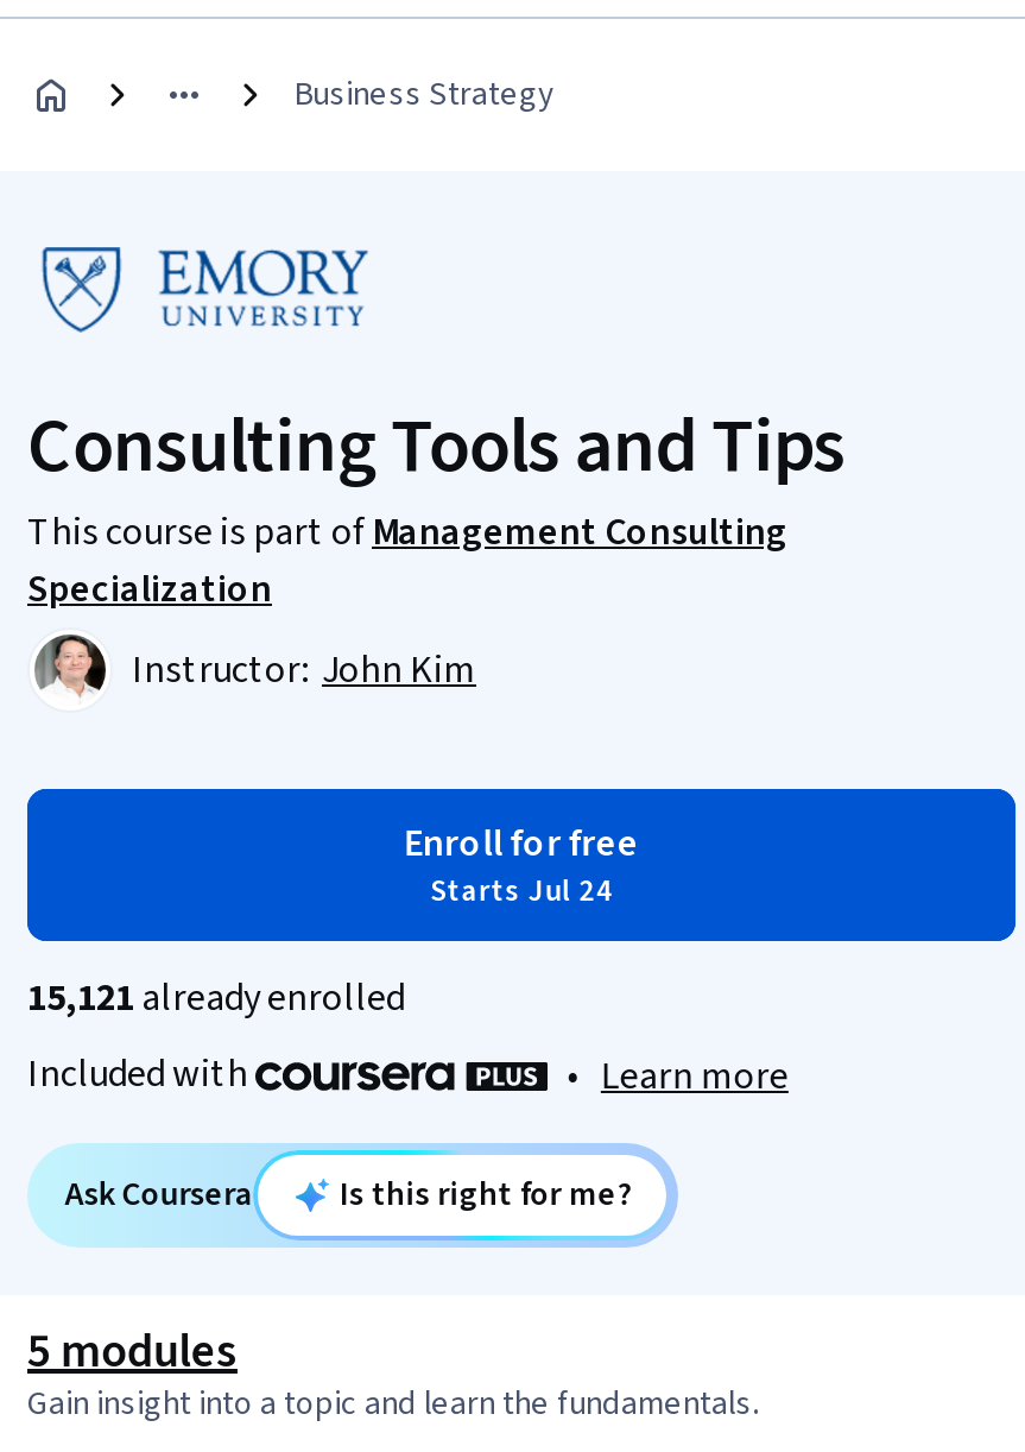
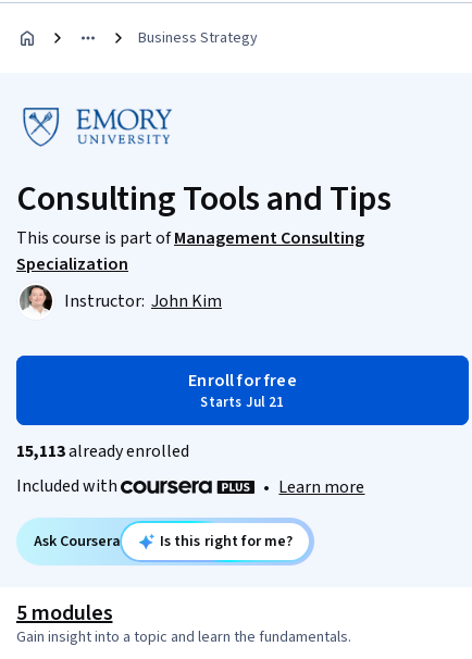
[430,870,613,913] Starts Jul 24 -> [201,393,284,412] Starts Jul 21
[27,972,405,1024] 15,121 already enrolled -> [16,439,189,463] 15,113 already enrolled

